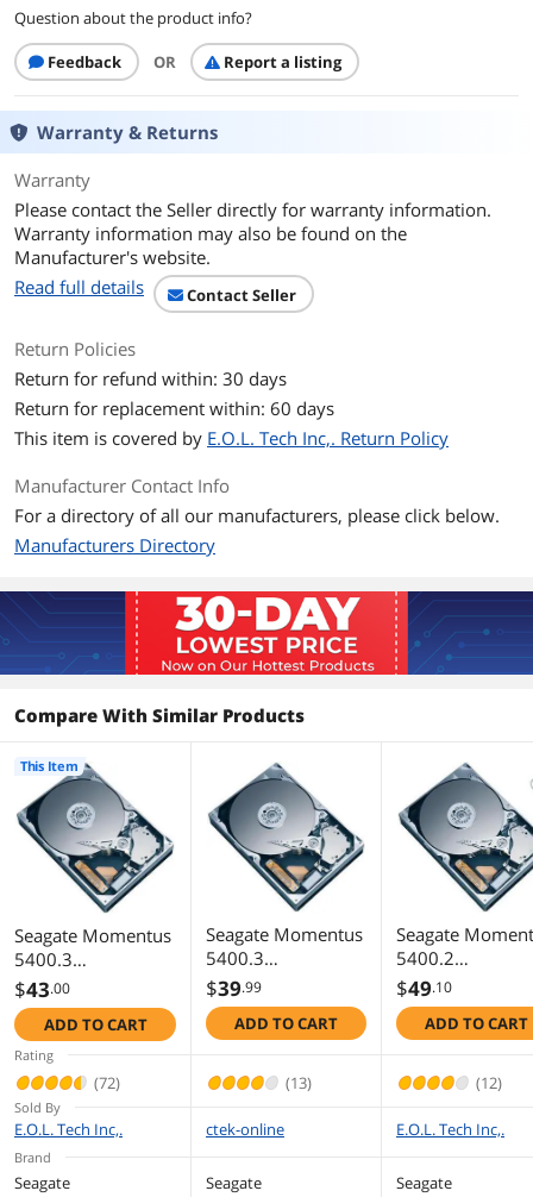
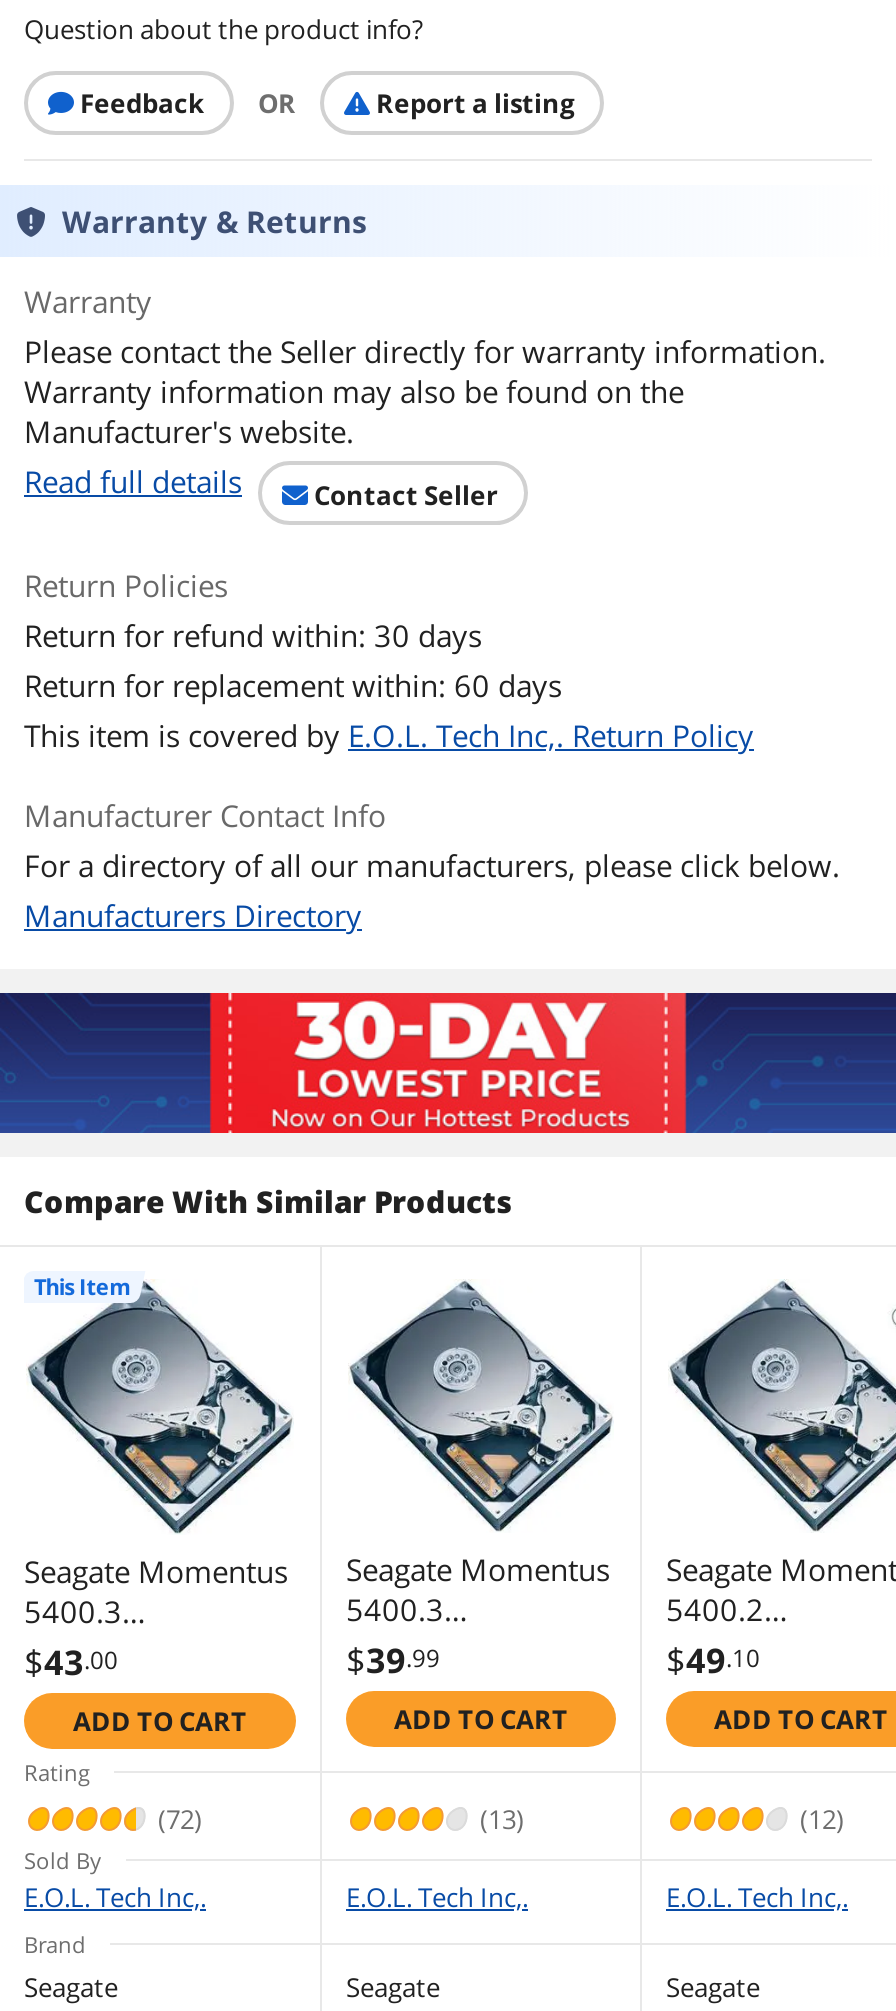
[206,1118,284,1140] ctek-online -> [346,1879,528,1915] E.O.L. Tech Inc,.

